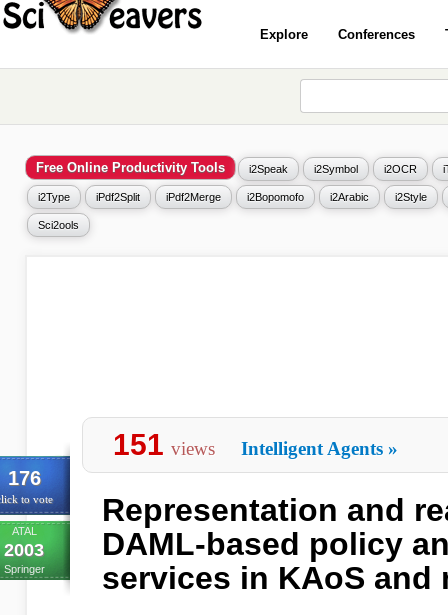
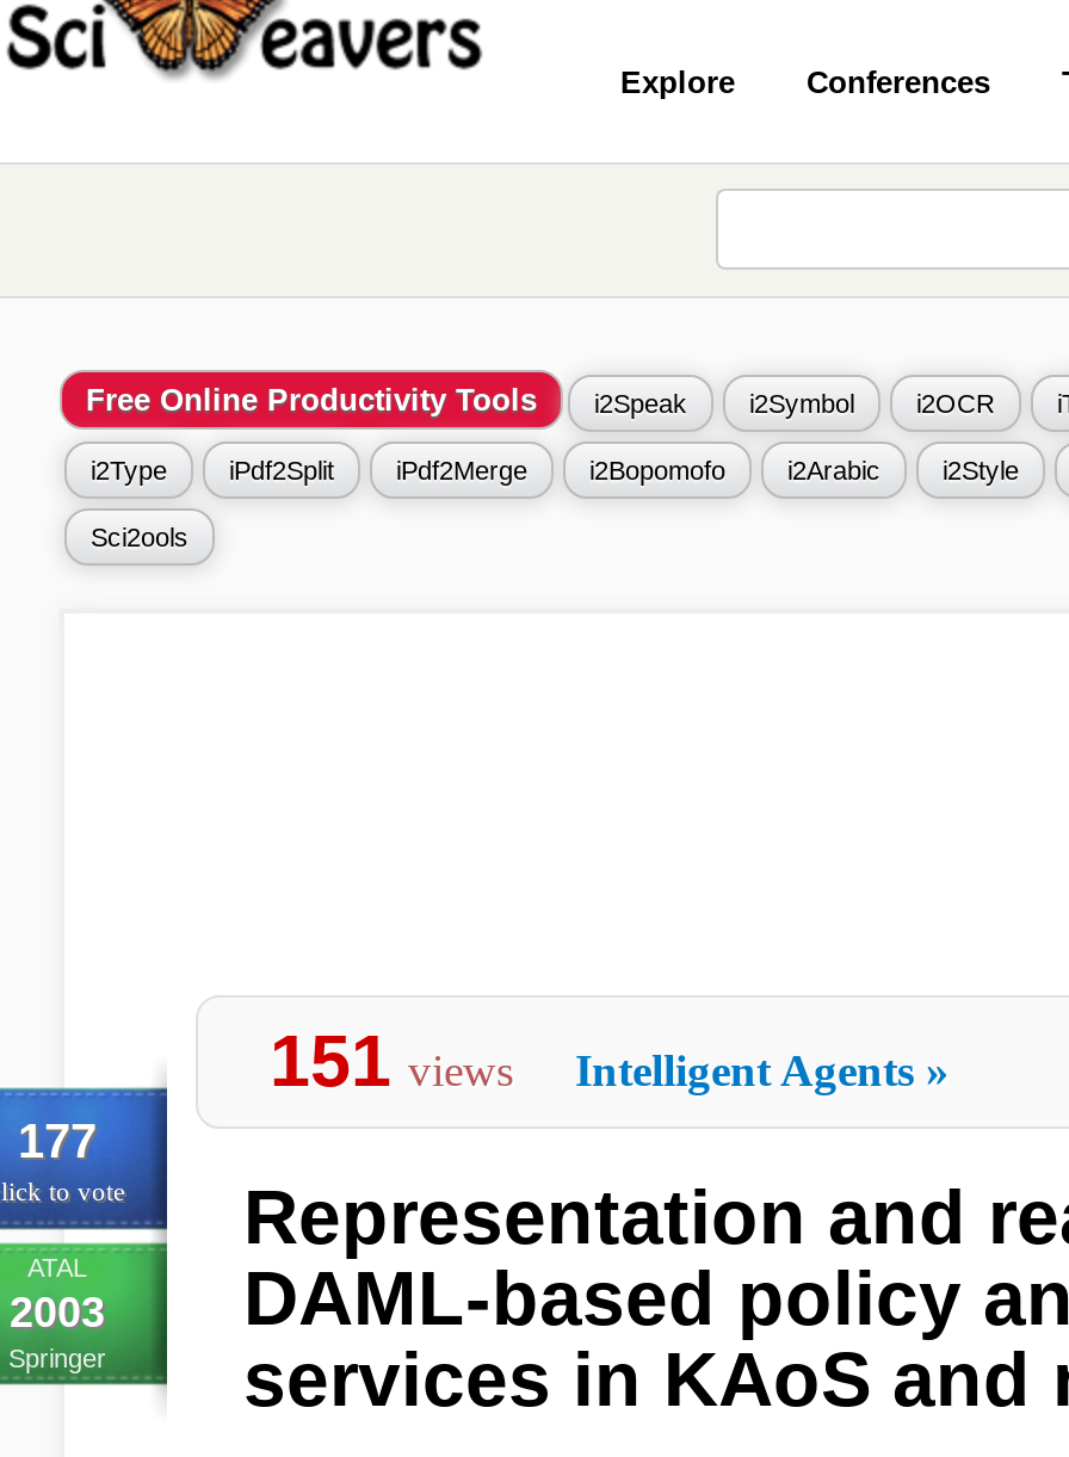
[7,467,40,489] 176 -> [18,1115,97,1167] 177

